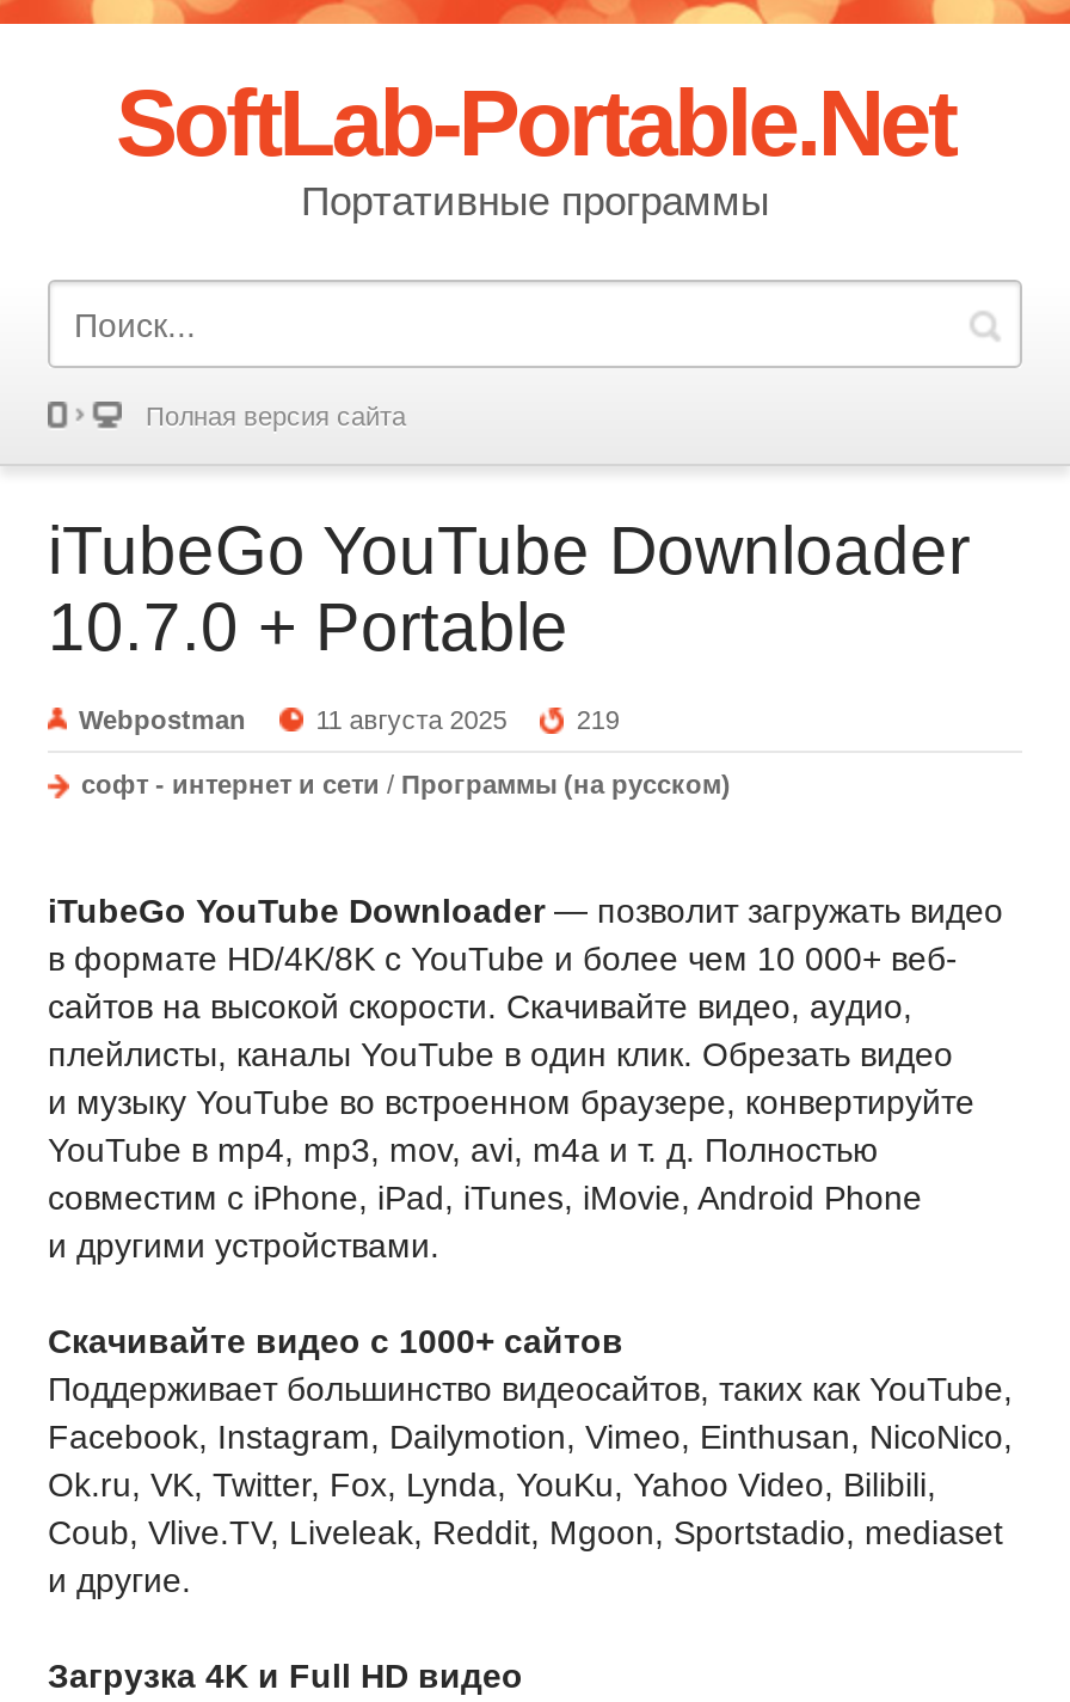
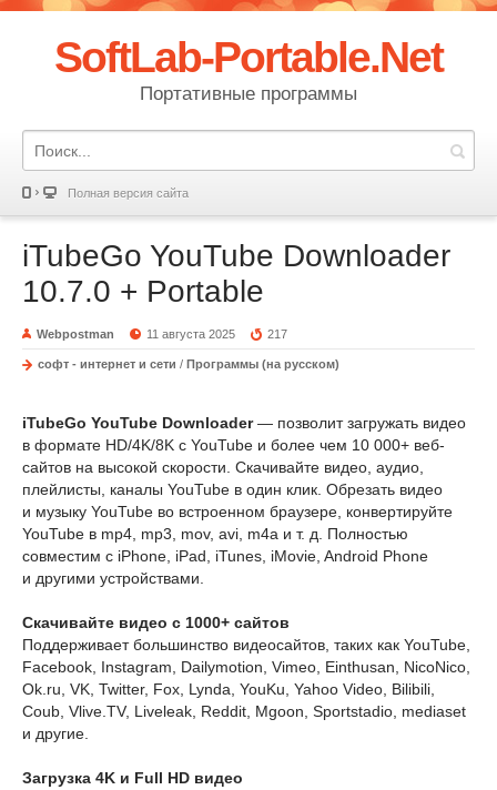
[577,705,620,734] 219 -> [268,327,288,341] 217

